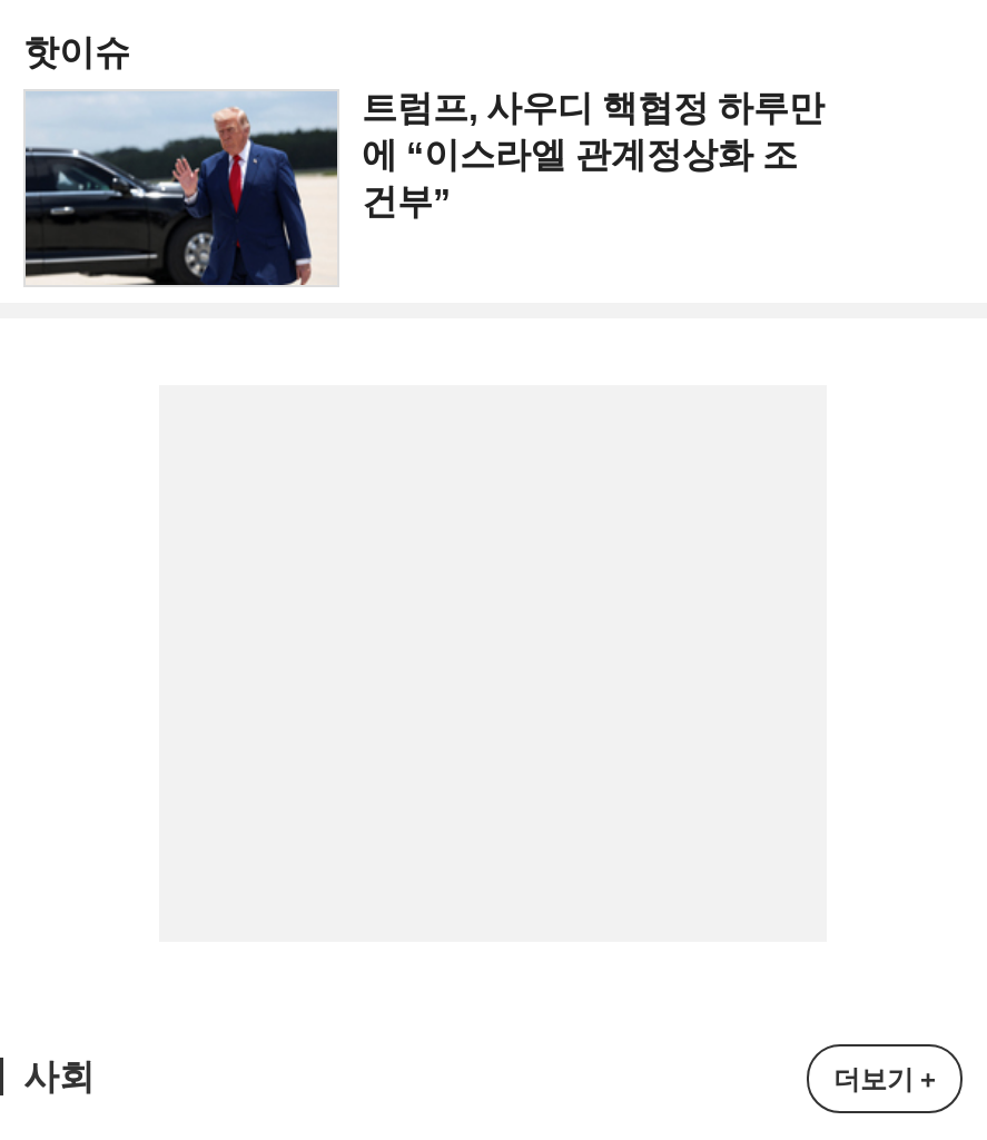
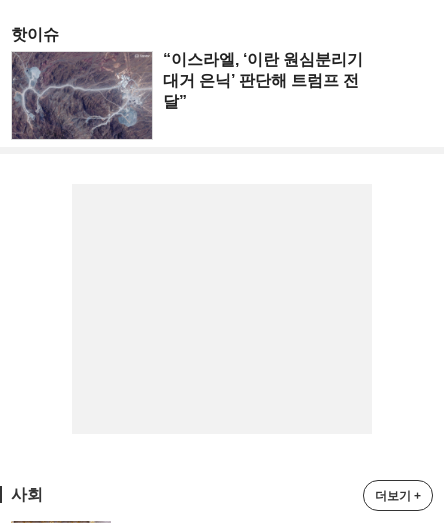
[26,90,825,287] [image] | 트럼프, 사우디 핵협정 하루만 | 에 “이스라엘 관계정상화 조 | 건부” -> [11,51,363,140] [image] | “이스라엘, ‘이란 원심분리기 | 대거 은닉’ 판단해 트럼프 전 | 달”

